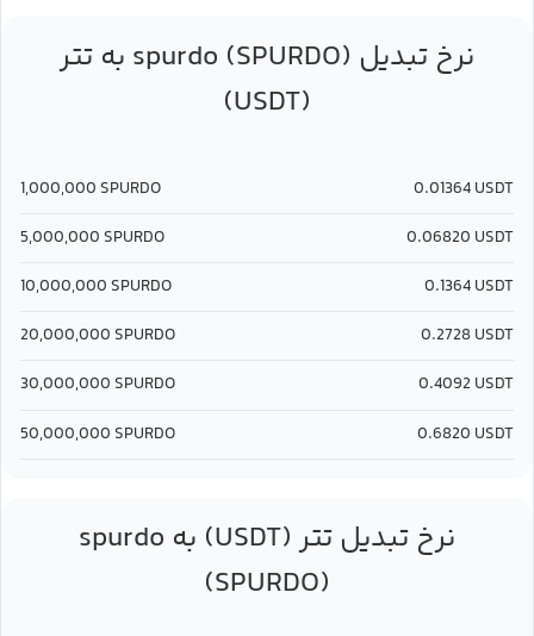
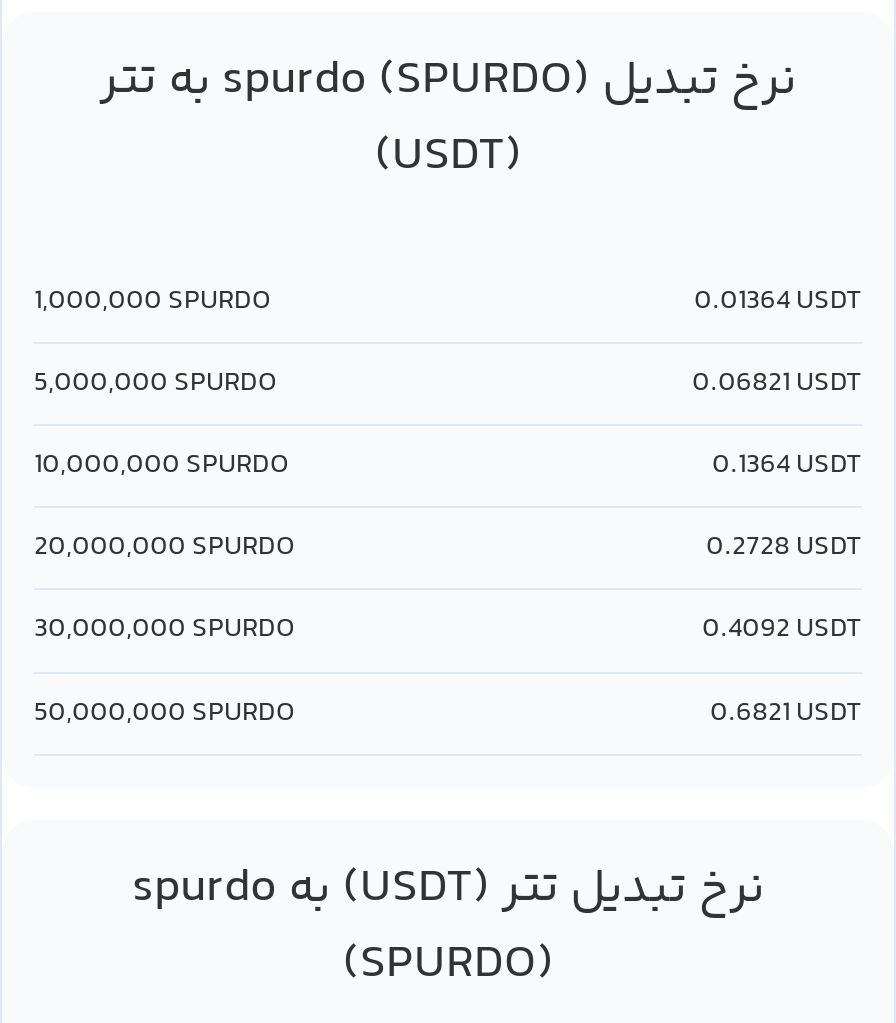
[406,225,514,251] 0.06820 USDT -> [692,362,862,406] 0.06821 USDT
[417,421,514,447] 0.6820 USDT -> [710,691,862,735] 0.6821 USDT

